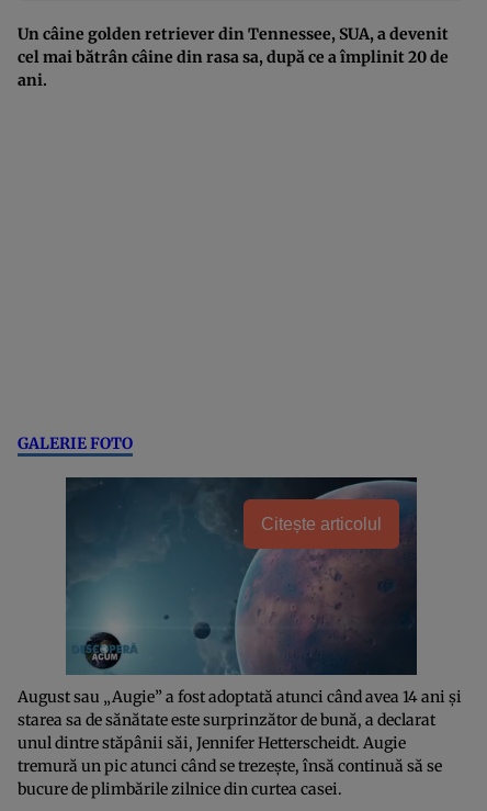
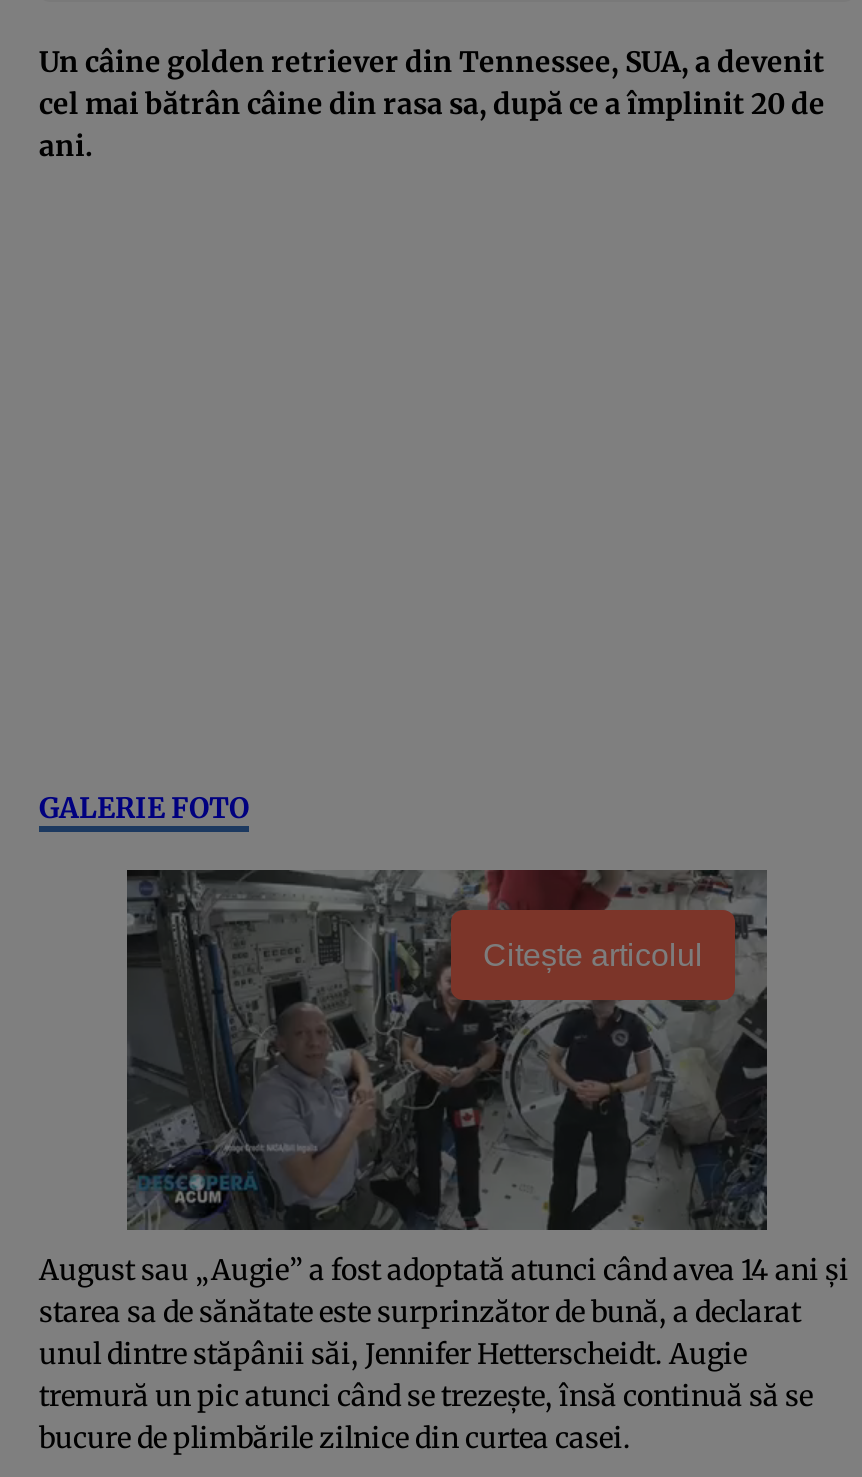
[65,476,417,676] [image] -> [125,868,769,1232] [image]

